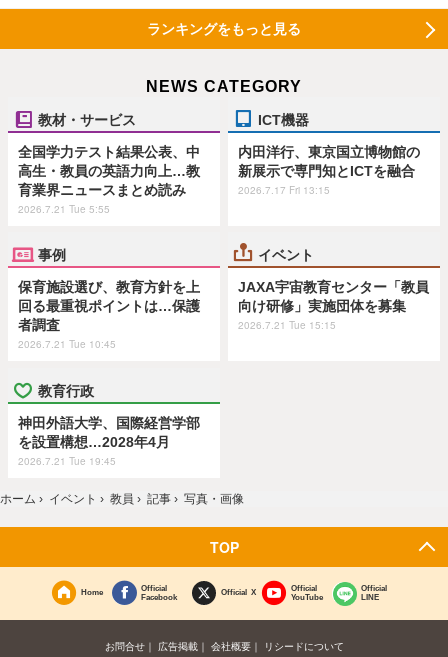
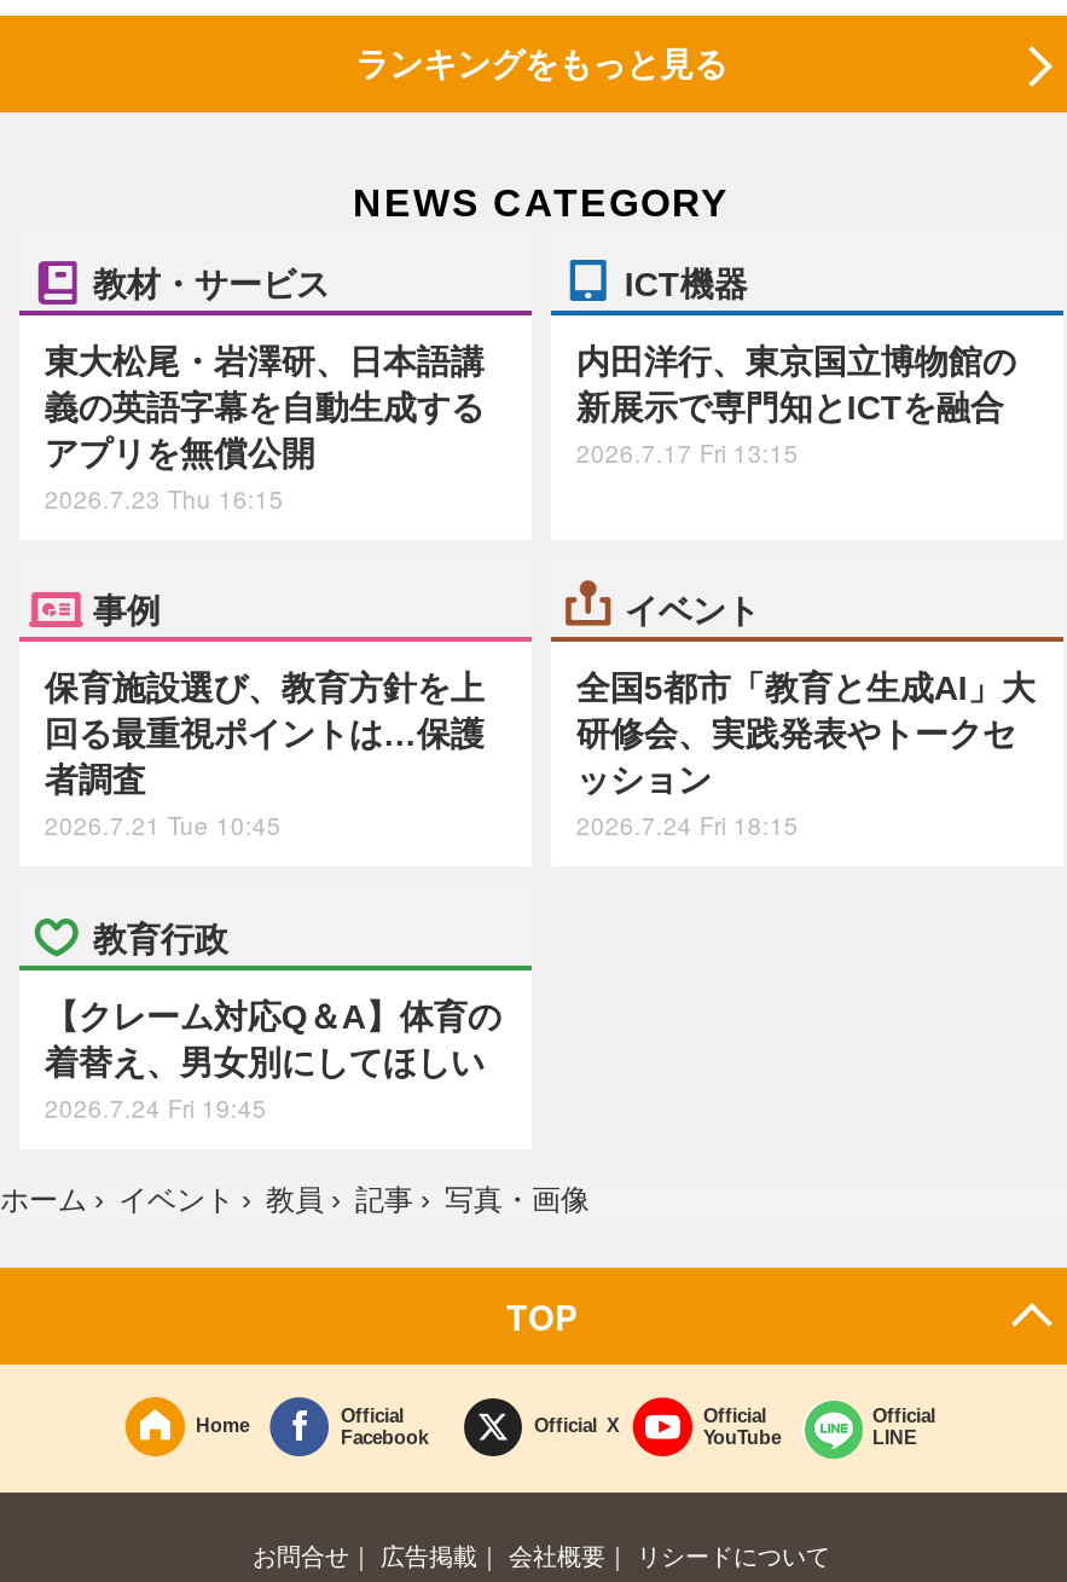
[18,144,200,216] 全国学力テスト結果公表、中 | 高生・教員の英語力向上…教 | 育業界ニュースまとめ読み | 2026.7.21 Tue 5:55 -> [44,342,484,516] 東大松尾・岩澤研、日本語講 | 義の英語字幕を自動生成する | アプリを無償公開 | 2026.7.23 Thu 16:15
[238,279,429,332] JAXA宇宙教育センター「教員 | 向け研修」実施団体を募集 | 2026.7.21 Tue 15:15 -> [576,670,1035,844] 全国5都市「教育と生成AI」大 | 研修会、実践発表やトークセ | ッション | 2026.7.24 Fri 18:15
[18,415,200,468] 神田外語大学、国際経営学部 | を設置構想…2028年4月 | 2026.7.21 Tue 19:45 -> [44,997,501,1125] 【クレーム対応Q＆A】体育の | 着替え、男女別にしてほしい | 2026.7.24 Fri 19:45

